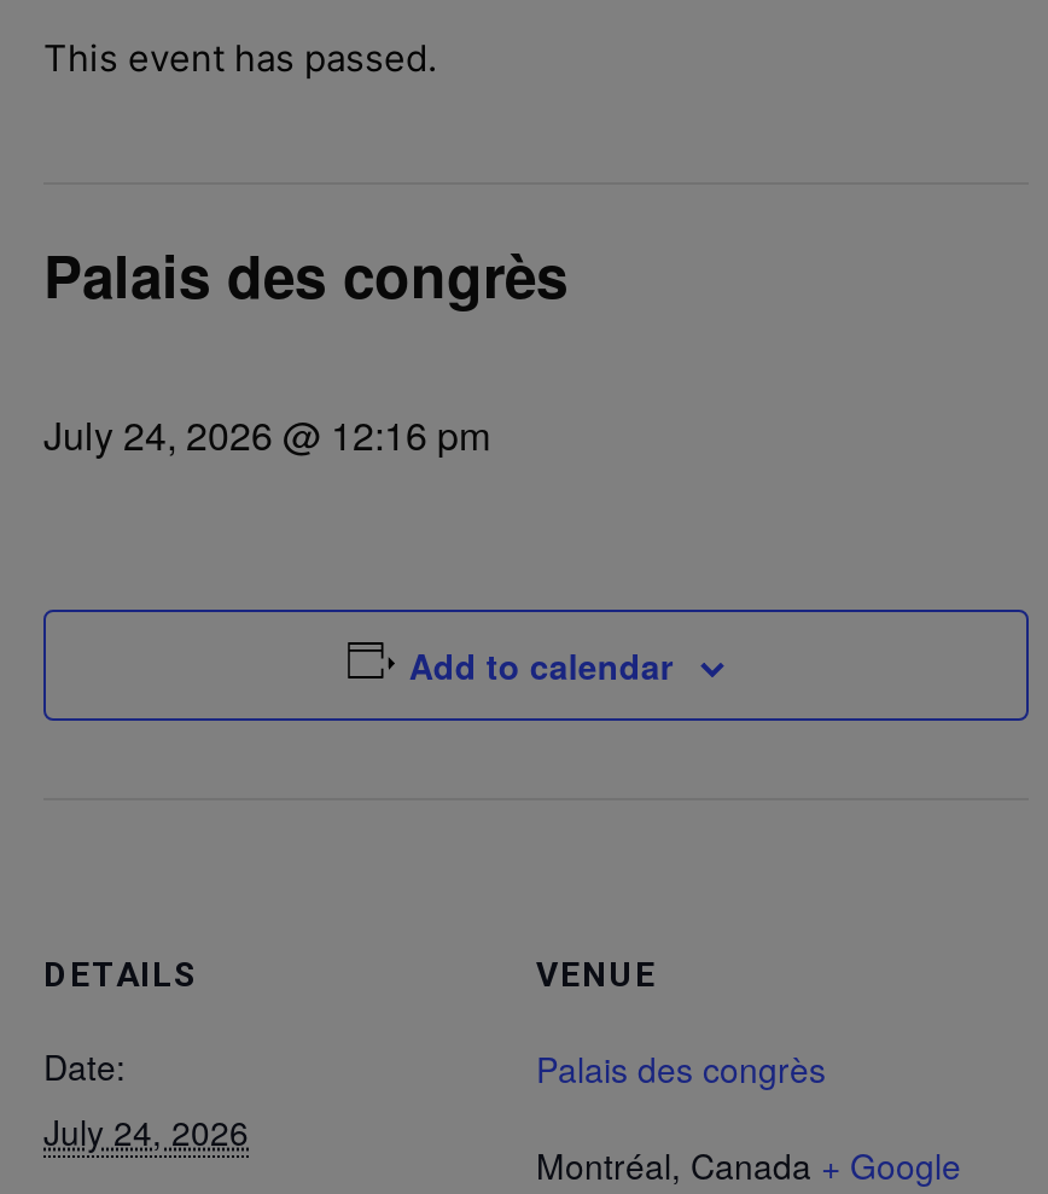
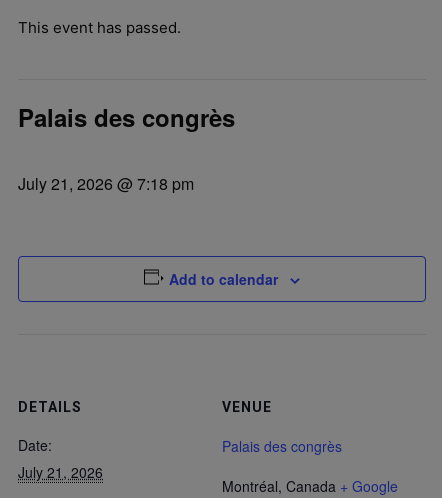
[43,407,490,462] July 24, 2026 @ 12:16 pm -> [18,172,194,195] July 21, 2026 @ 7:18 pm
[43,1107,249,1155] July 24, 2026 -> [18,462,103,482] July 21, 2026

